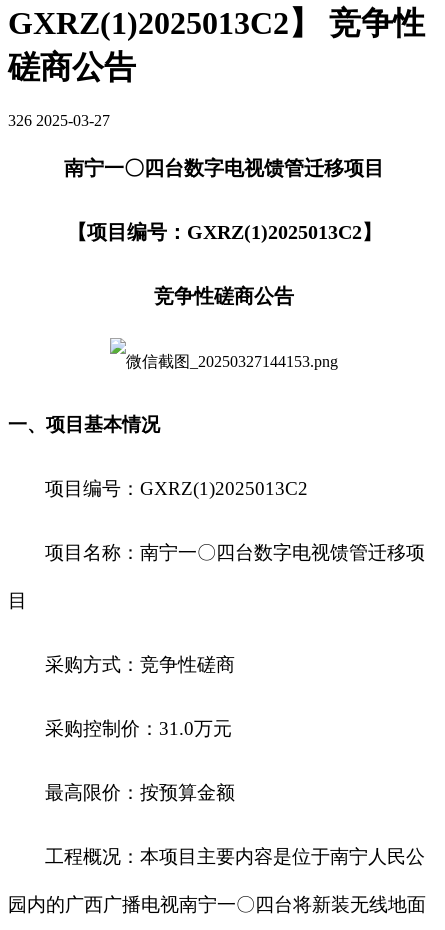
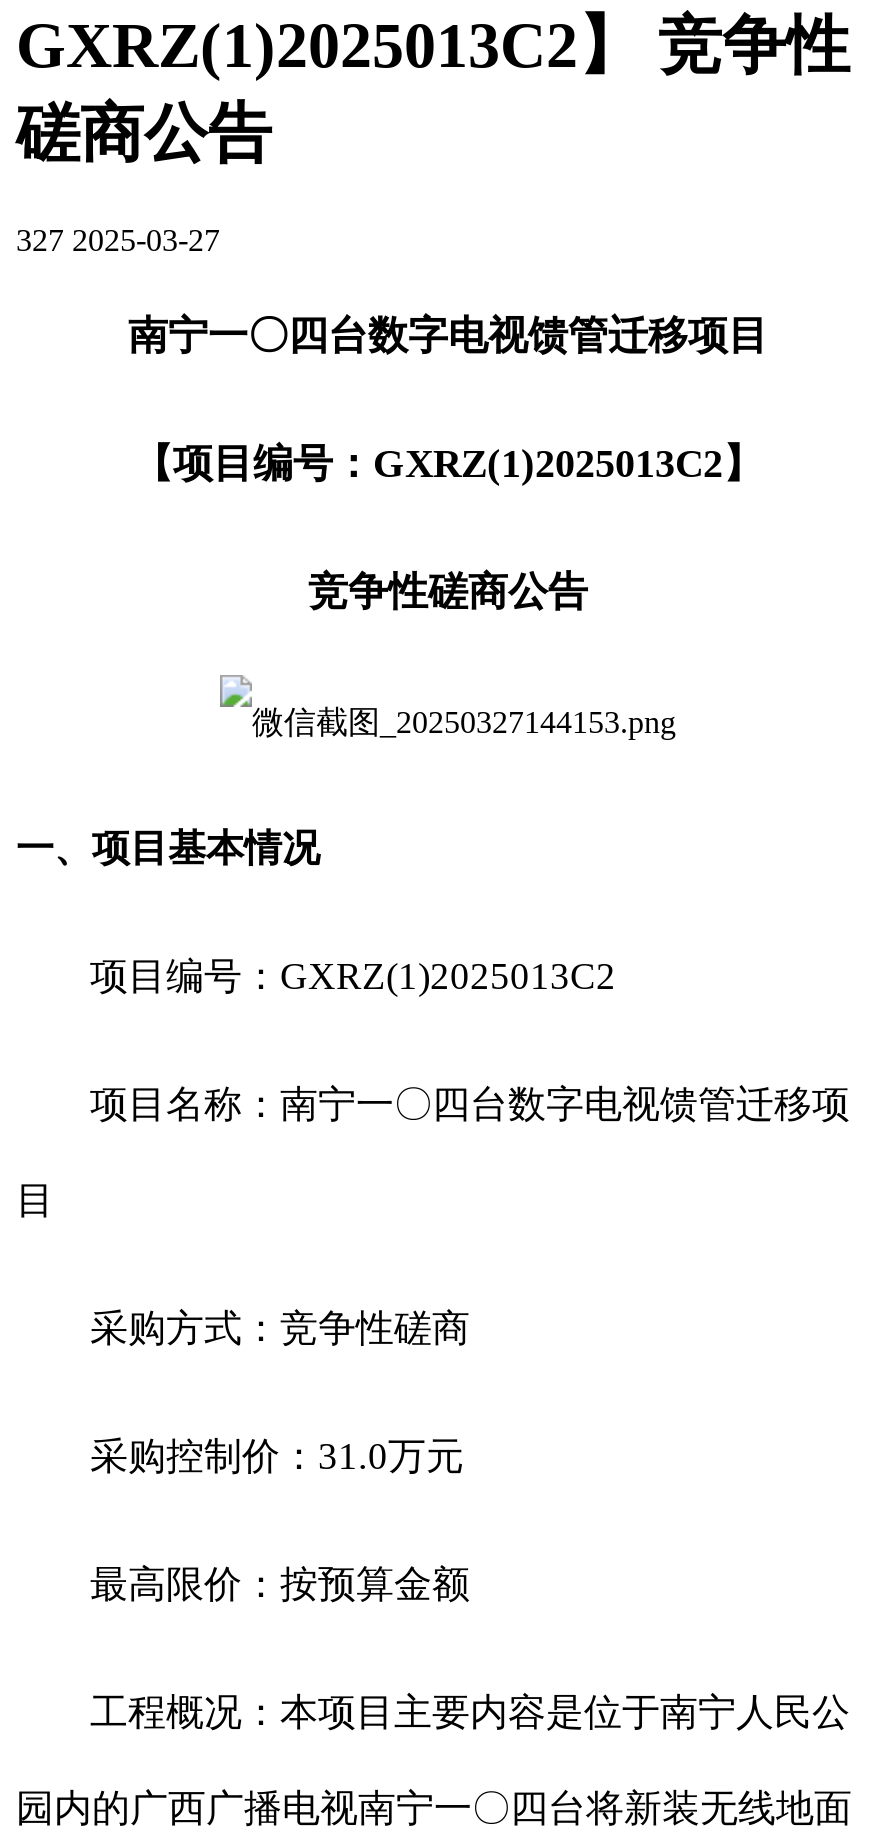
[8,112,110,129] 326 2025-03-27 -> [16,223,220,257] 327 2025-03-27

